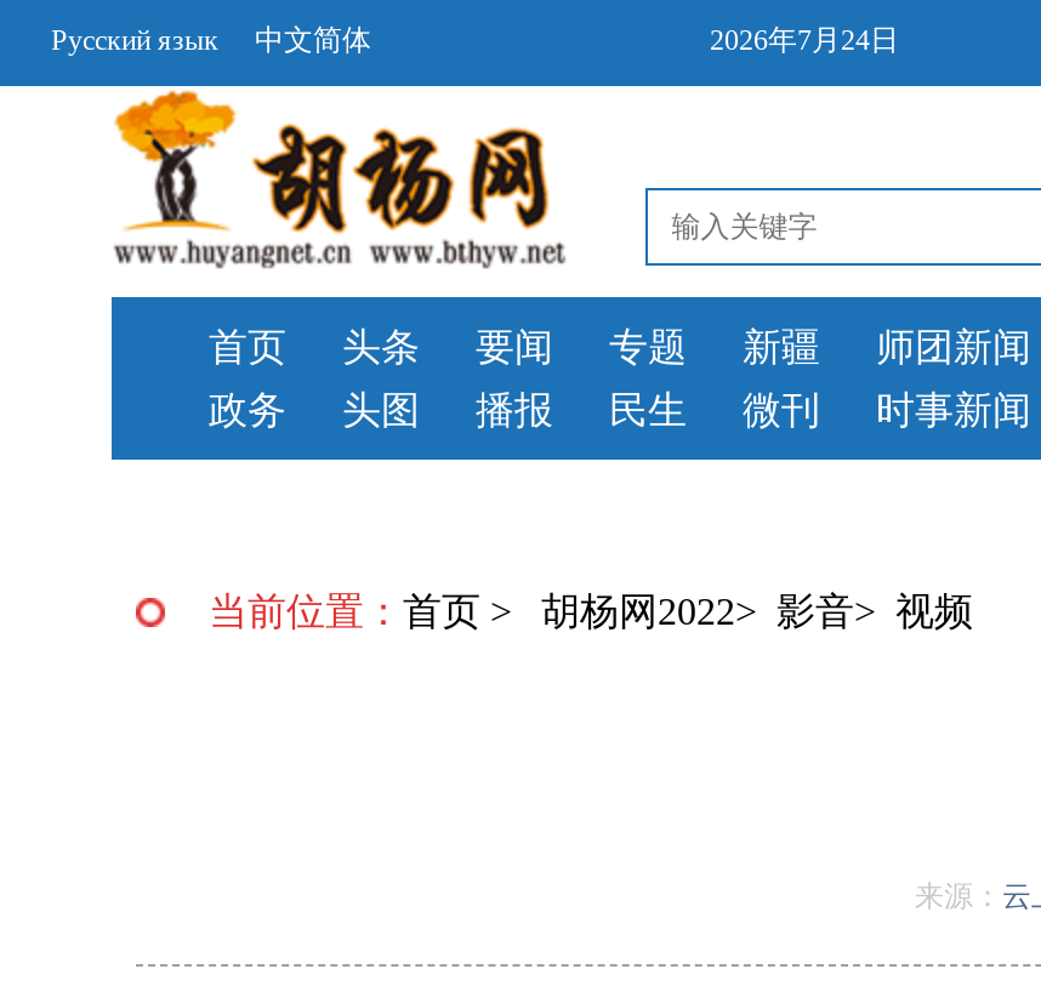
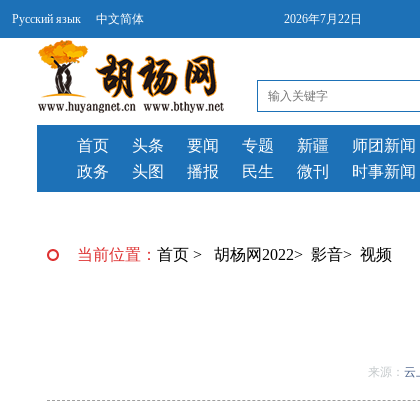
[710,23,906,57] 2026年7月24日 -> [283,12,364,26] 2026年7月22日

